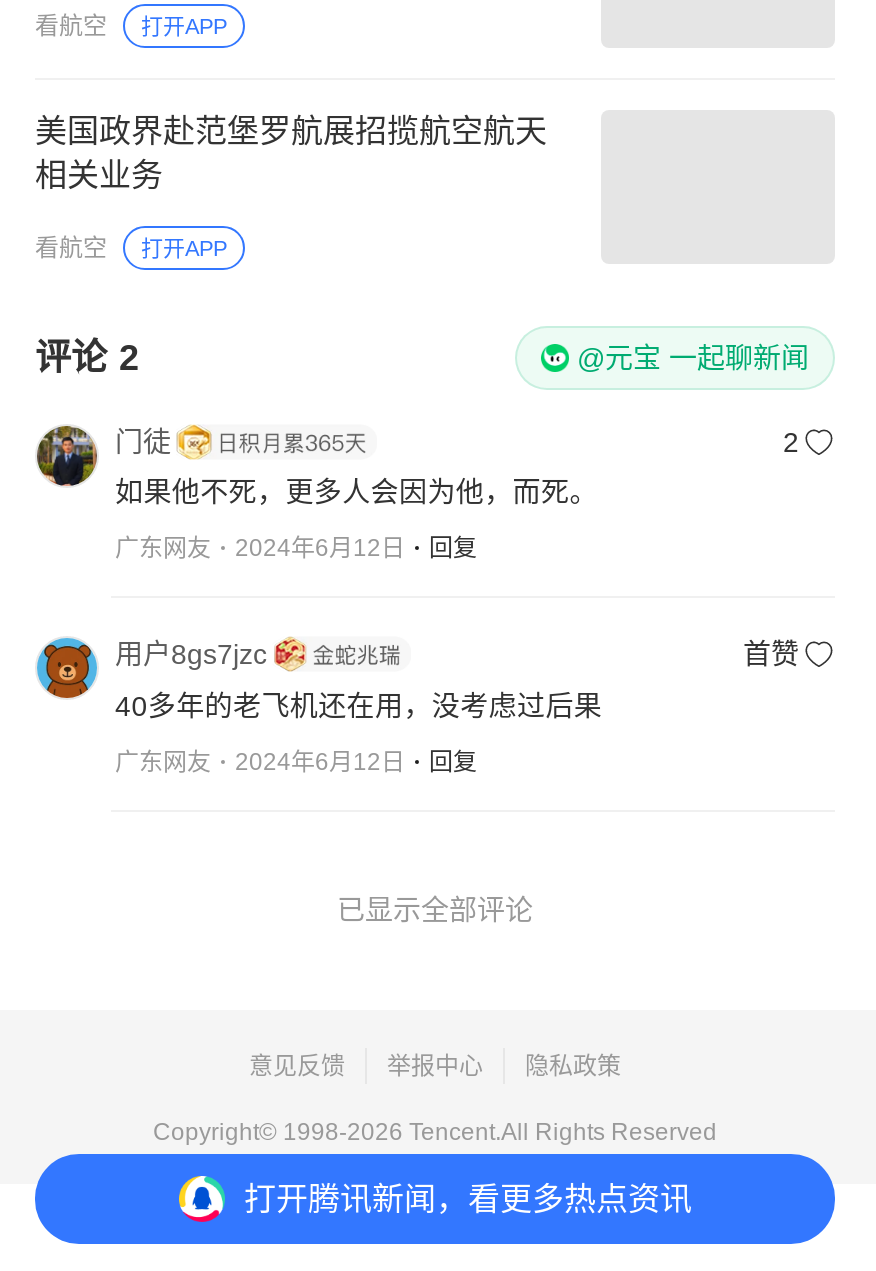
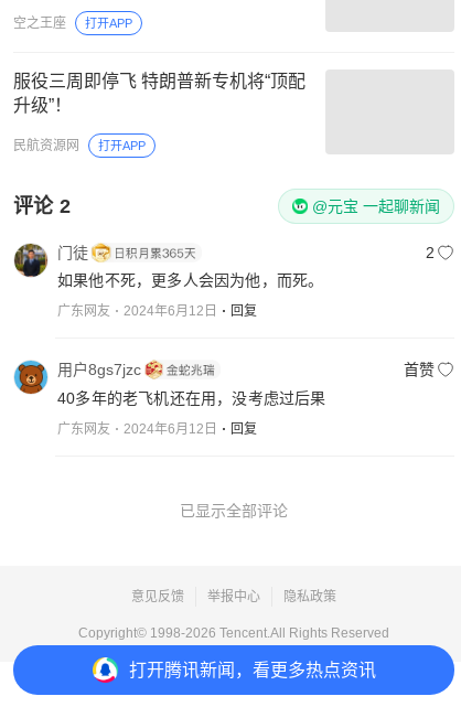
[35,11,107,39] 看航空 -> [13,15,66,31] 空之王座
[35,113,547,191] 美国政界赴范堡罗航展招揽航空航天 | 相关业务 -> [13,71,305,114] 服役三周即停飞 特朗普新专机将“顶配 | 升级”！
[35,233,107,261] 看航空 -> [13,138,79,153] 民航资源网

